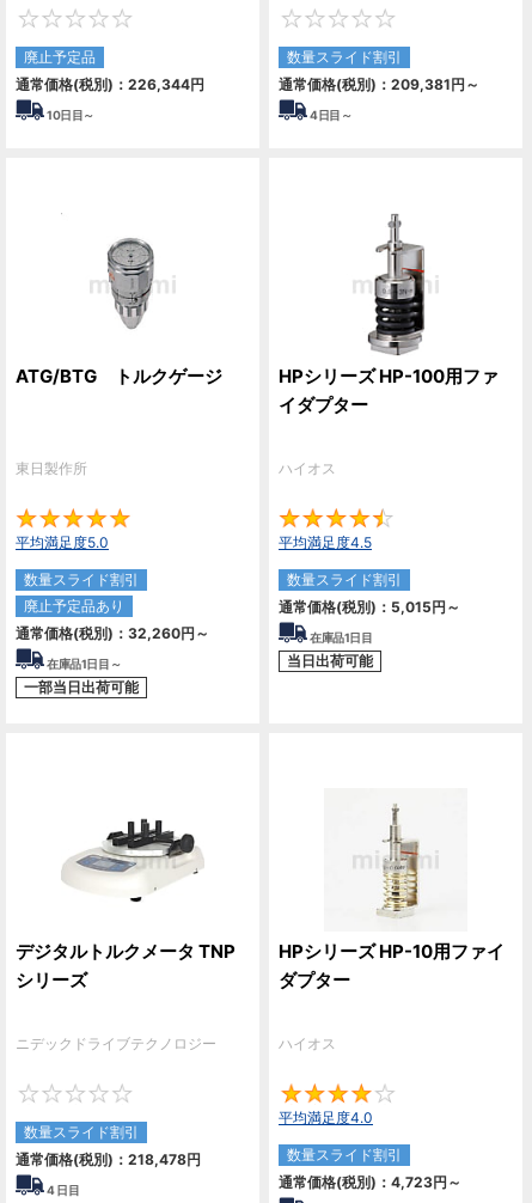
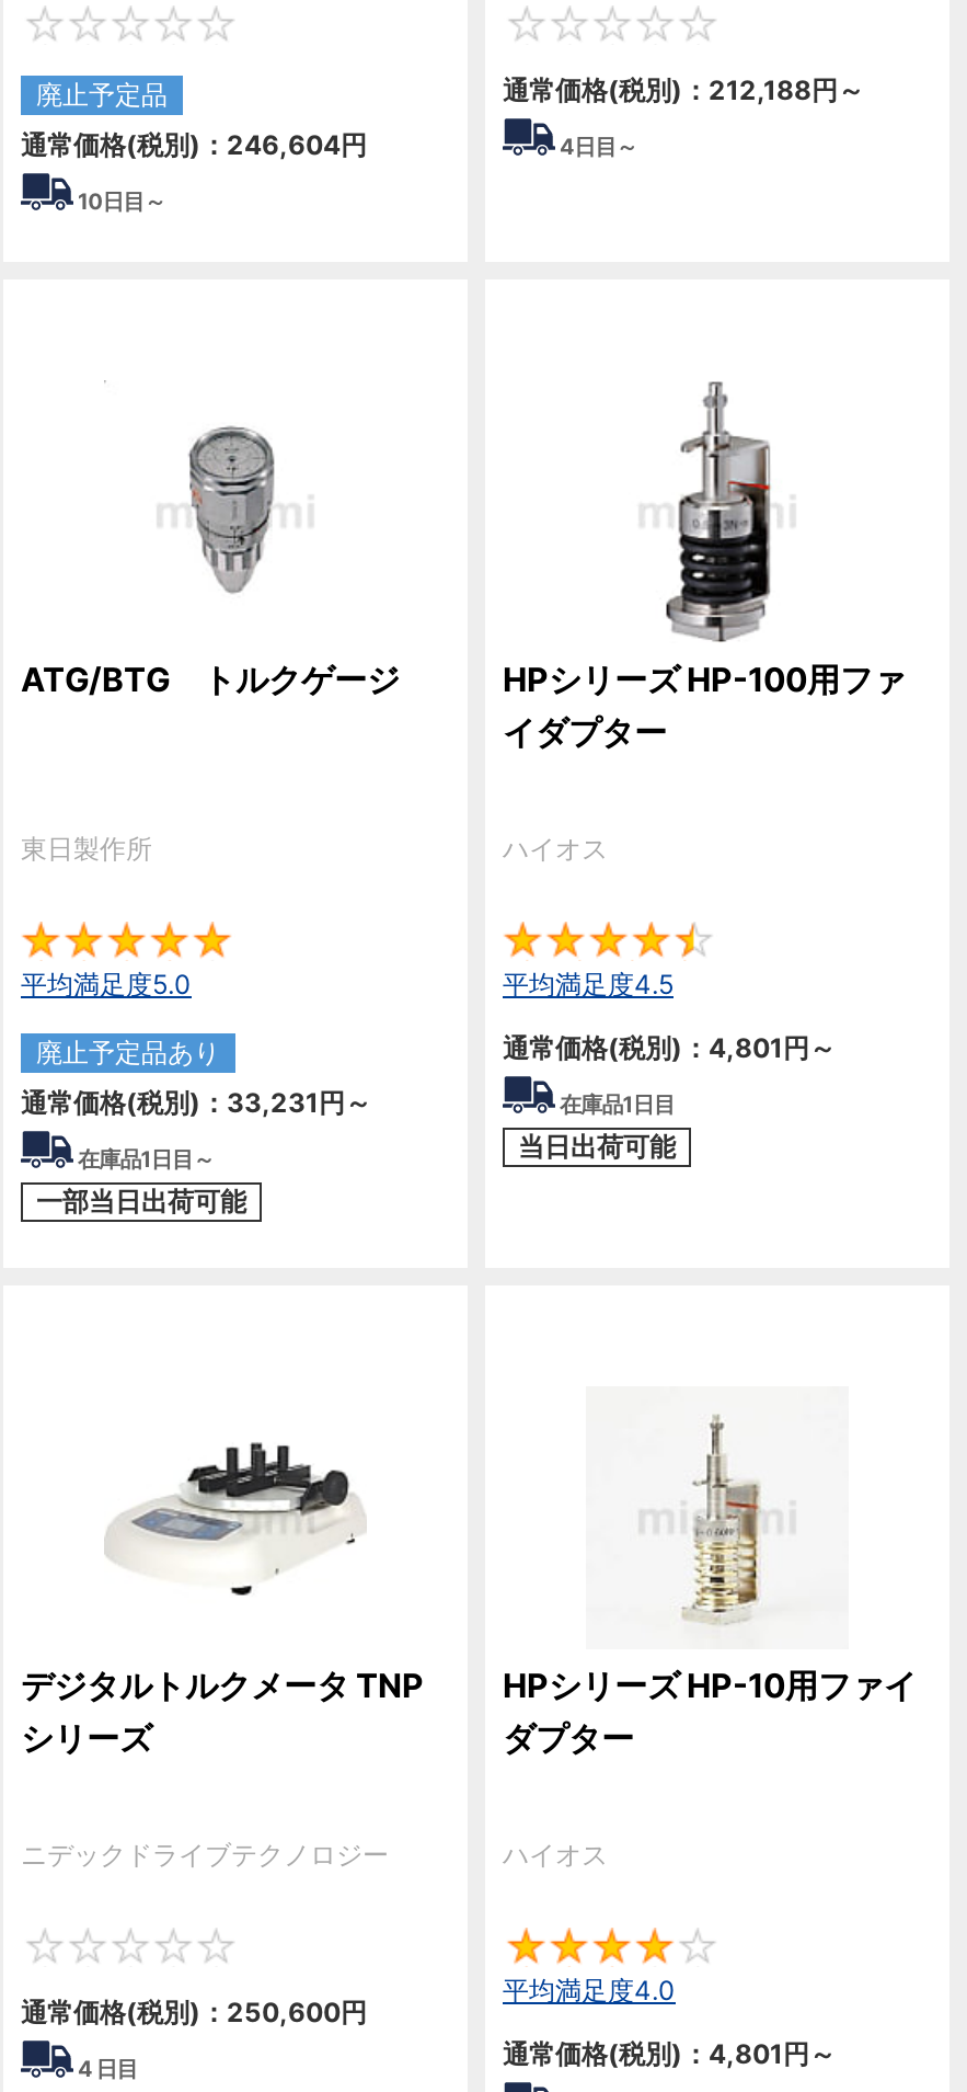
[279,48,479,93] 数量スライド割引 | 通常価格(税別)：209,381円～ -> [503,73,864,106] 通常価格(税別)：212,188円～
[16,75,204,93] 通常価格(税別)：226,344円 -> [21,128,367,161] 通常価格(税別)：246,604円
[24,570,139,588] 数量スライド割引 -> none
[279,570,460,616] 数量スライド割引 | 通常価格(税別)：5,015円～ -> [503,1031,836,1064] 通常価格(税別)：4,801円～
[16,624,209,642] 通常価格(税別)：32,260円～ -> [21,1086,371,1119] 通常価格(税別)：33,231円～
[16,1123,201,1168] 数量スライド割引 | 通常価格(税別)：218,478円 -> [21,1996,367,2028] 通常価格(税別)：250,600円
[279,1146,461,1191] 数量スライド割引 | 通常価格(税別)：4,723円～ -> [503,2037,836,2070] 通常価格(税別)：4,801円～

